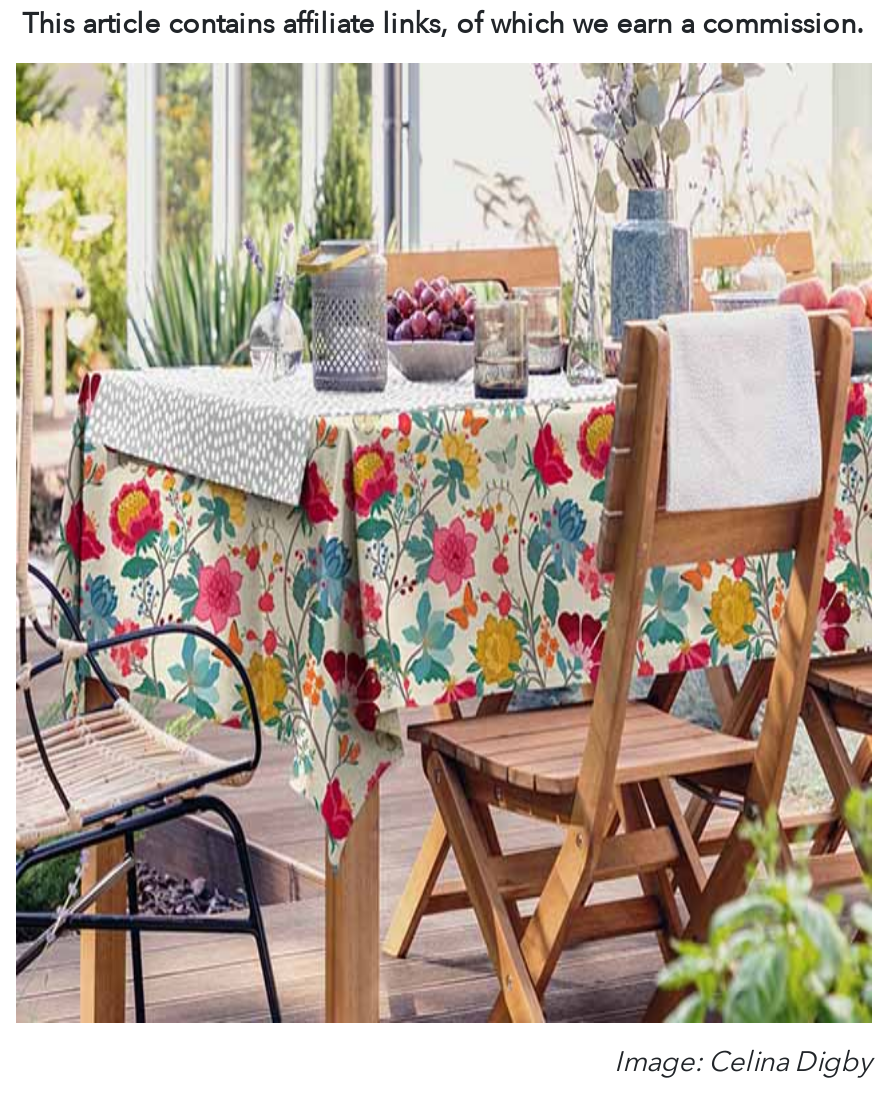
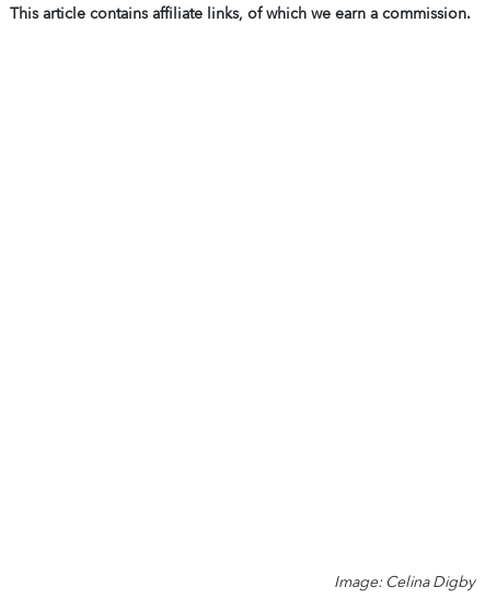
[14,60,874,1026] [image] -> none

